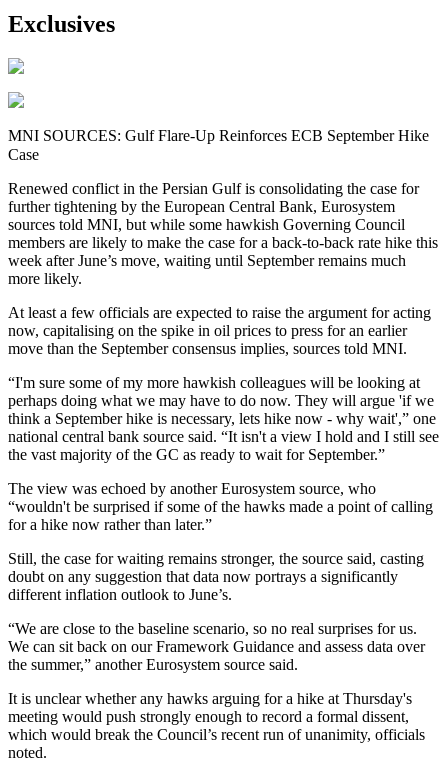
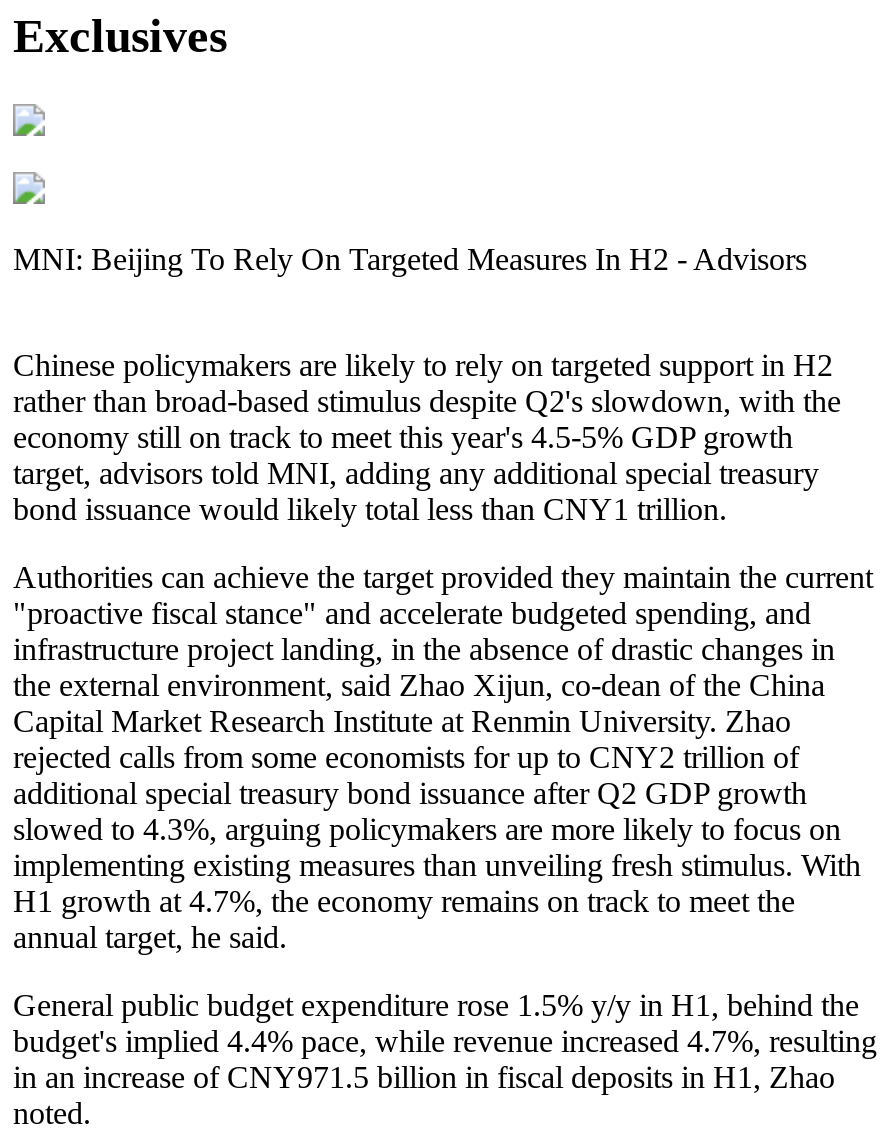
[8,127,439,743] MNI SOURCES: Gulf Flare-Up Reinforces ECB September Hike | Case | Renewed conflict in the Persian Gulf is consolidating the case for | further tightening by the European Central Bank, Eurosystem | sources told MNI, but while some hawkish Governing Council | members are likely to make the case for a back-to-back rate hike this | week after June’s move, waiting until September remains much | more likely. | At least a few officials are expected to raise the argument for acting | now, capitalising on the spike in oil prices to press for an earlier | move than the September consensus implies, sources told MNI. | “I'm sure some of my more hawkish colleagues will be looking at | perhaps doing what we may have to do now. They will argue 'if we | think a September hike is necessary, lets hike now - why wait',” one | national central bank source said. “It isn't a view I hold and I still see | the vast majority of the GC as ready to wait for September.” | The view was echoed by another Eurosystem source, who | “wouldn't be surprised if some of the hawks made a point of calling | for a hike now rather than later.” | Still, the case for waiting remains stronger, the source said, casting | doubt on any suggestion that data now portrays a significantly | different inflation outlook to June’s. | “We are close to the baseline scenario, so no real surprises for us. | We can sit back on our Framework Guidance and assess data over | the summer,” another Eurosystem source said. | It is unclear whether any hawks arguing for a hike at Thursday's | meeting would push strongly enough to record a formal dissent, | which would break the Council’s recent run of unanimity, officials -> [13,242,877,1095] MNI: Beijing To Rely On Targeted Measures In H2 - Advisors | Chinese policymakers are likely to rely on targeted support in H2 | rather than broad-based stimulus despite Q2's slowdown, with the | economy still on track to meet this year's 4.5-5% GDP growth | target, advisors told MNI, adding any additional special treasury | bond issuance would likely total less than CNY1 trillion. | Authorities can achieve the target provided they maintain the current | "proactive fiscal stance" and accelerate budgeted spending, and | infrastructure project landing, in the absence of drastic changes in | the external environment, said Zhao Xijun, co-dean of the China | Capital Market Research Institute at Renmin University. Zhao | rejected calls from some economists for up to CNY2 trillion of | additional special treasury bond issuance after Q2 GDP growth | slowed to 4.3%, arguing policymakers are more likely to focus on | implementing existing measures than unveiling fresh stimulus. With | H1 growth at 4.7%, the economy remains on track to meet the | annual target, he said. | General public budget expenditure rose 1.5% y/y in H1, behind the | budget's implied 4.4% pace, while revenue increased 4.7%, resulting | in an increase of CNY971.5 billion in fiscal deposits in H1, Zhao

